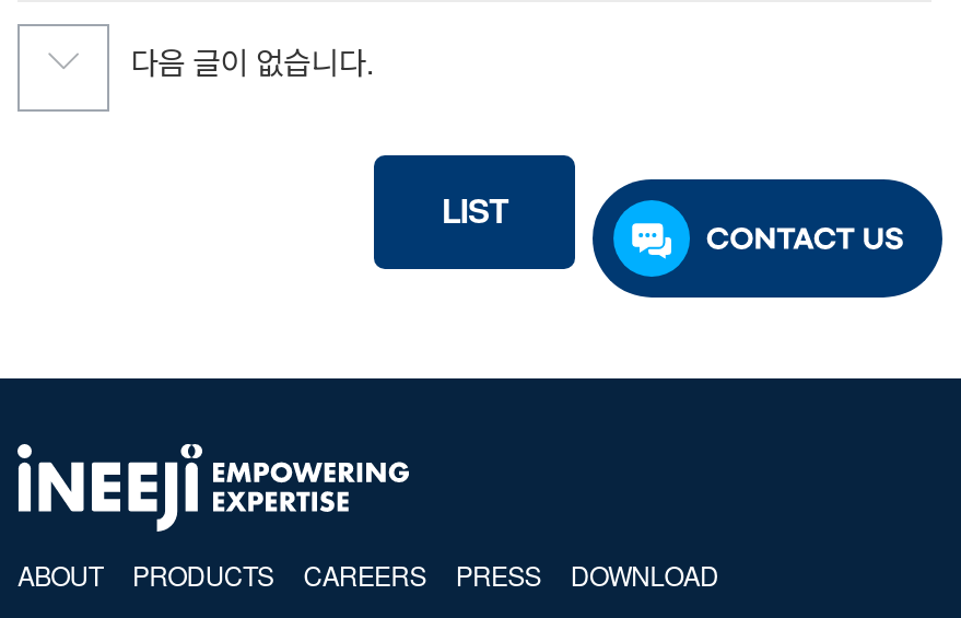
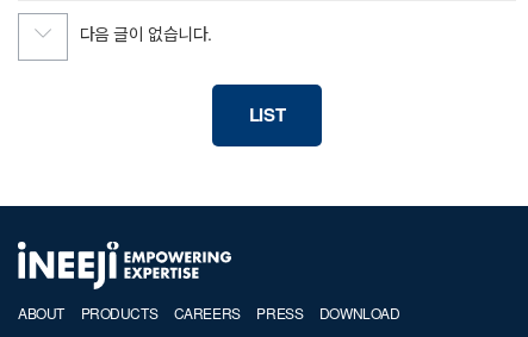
[590,177,945,300] [image] -> none

